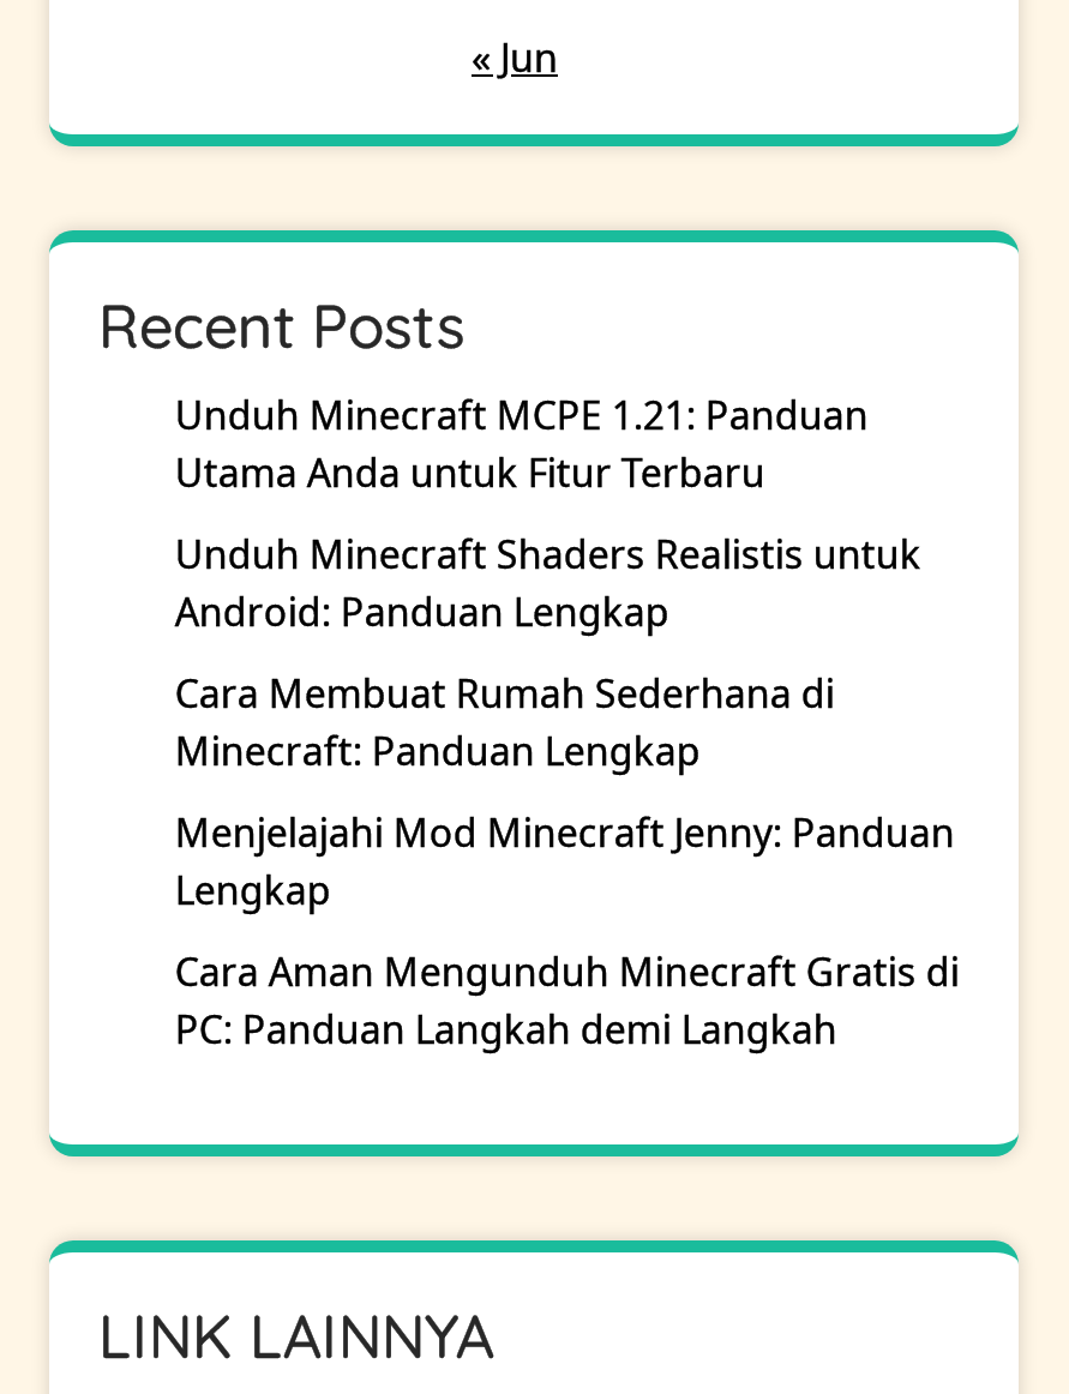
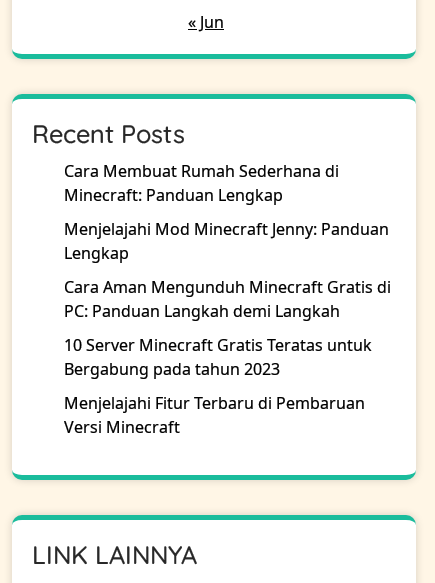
[175,389,921,638] Unduh Minecraft MCPE 1.21: Panduan | Utama Anda untuk Fitur Terbaru | Unduh Minecraft Shaders Realistis untuk | Android: Panduan Lengkap -> none
moved [175,667,960,1056] -> [64,160,391,322]: Cara Membuat Rumah Sederhana di | Minecraft: Panduan Lengkap | Menjelajahi Mod Minecraft Jenny: Panduan | Lengkap | Cara Aman Mengunduh Minecraft Gratis di | PC: Panduan Langkah demi Langkah
none -> [64,334,372,438] 10 Server Minecraft Gratis Teratas untuk | Bergabung pada tahun 2023 | Menjelajahi Fitur Terbaru di Pembaruan | Versi Minecraft

